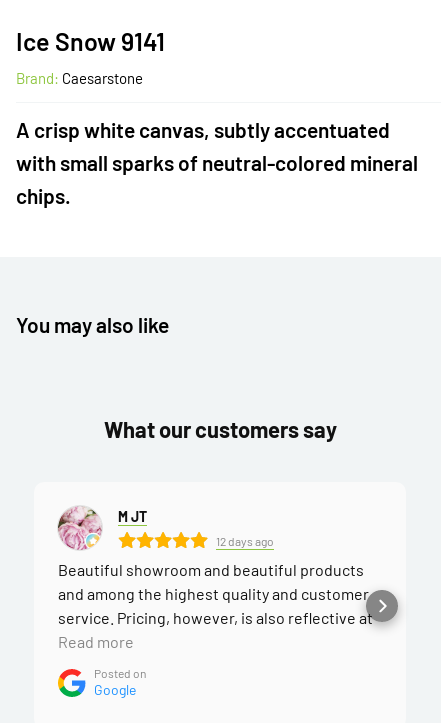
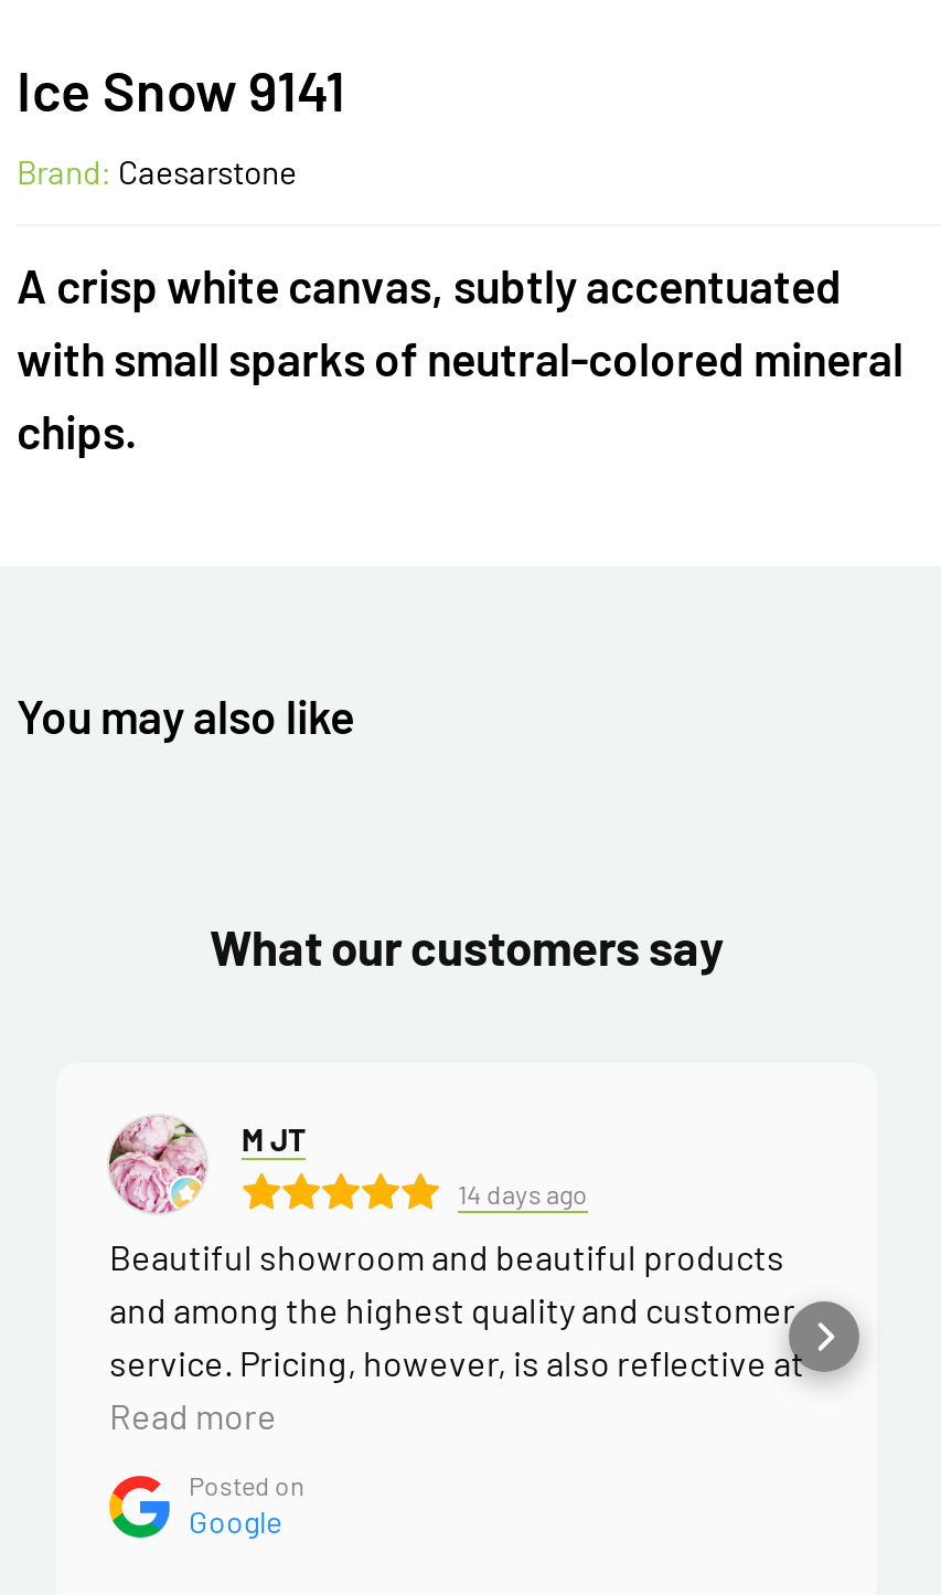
[216,534,274,548] 12 days ago -> [458,1178,588,1208] 14 days ago

